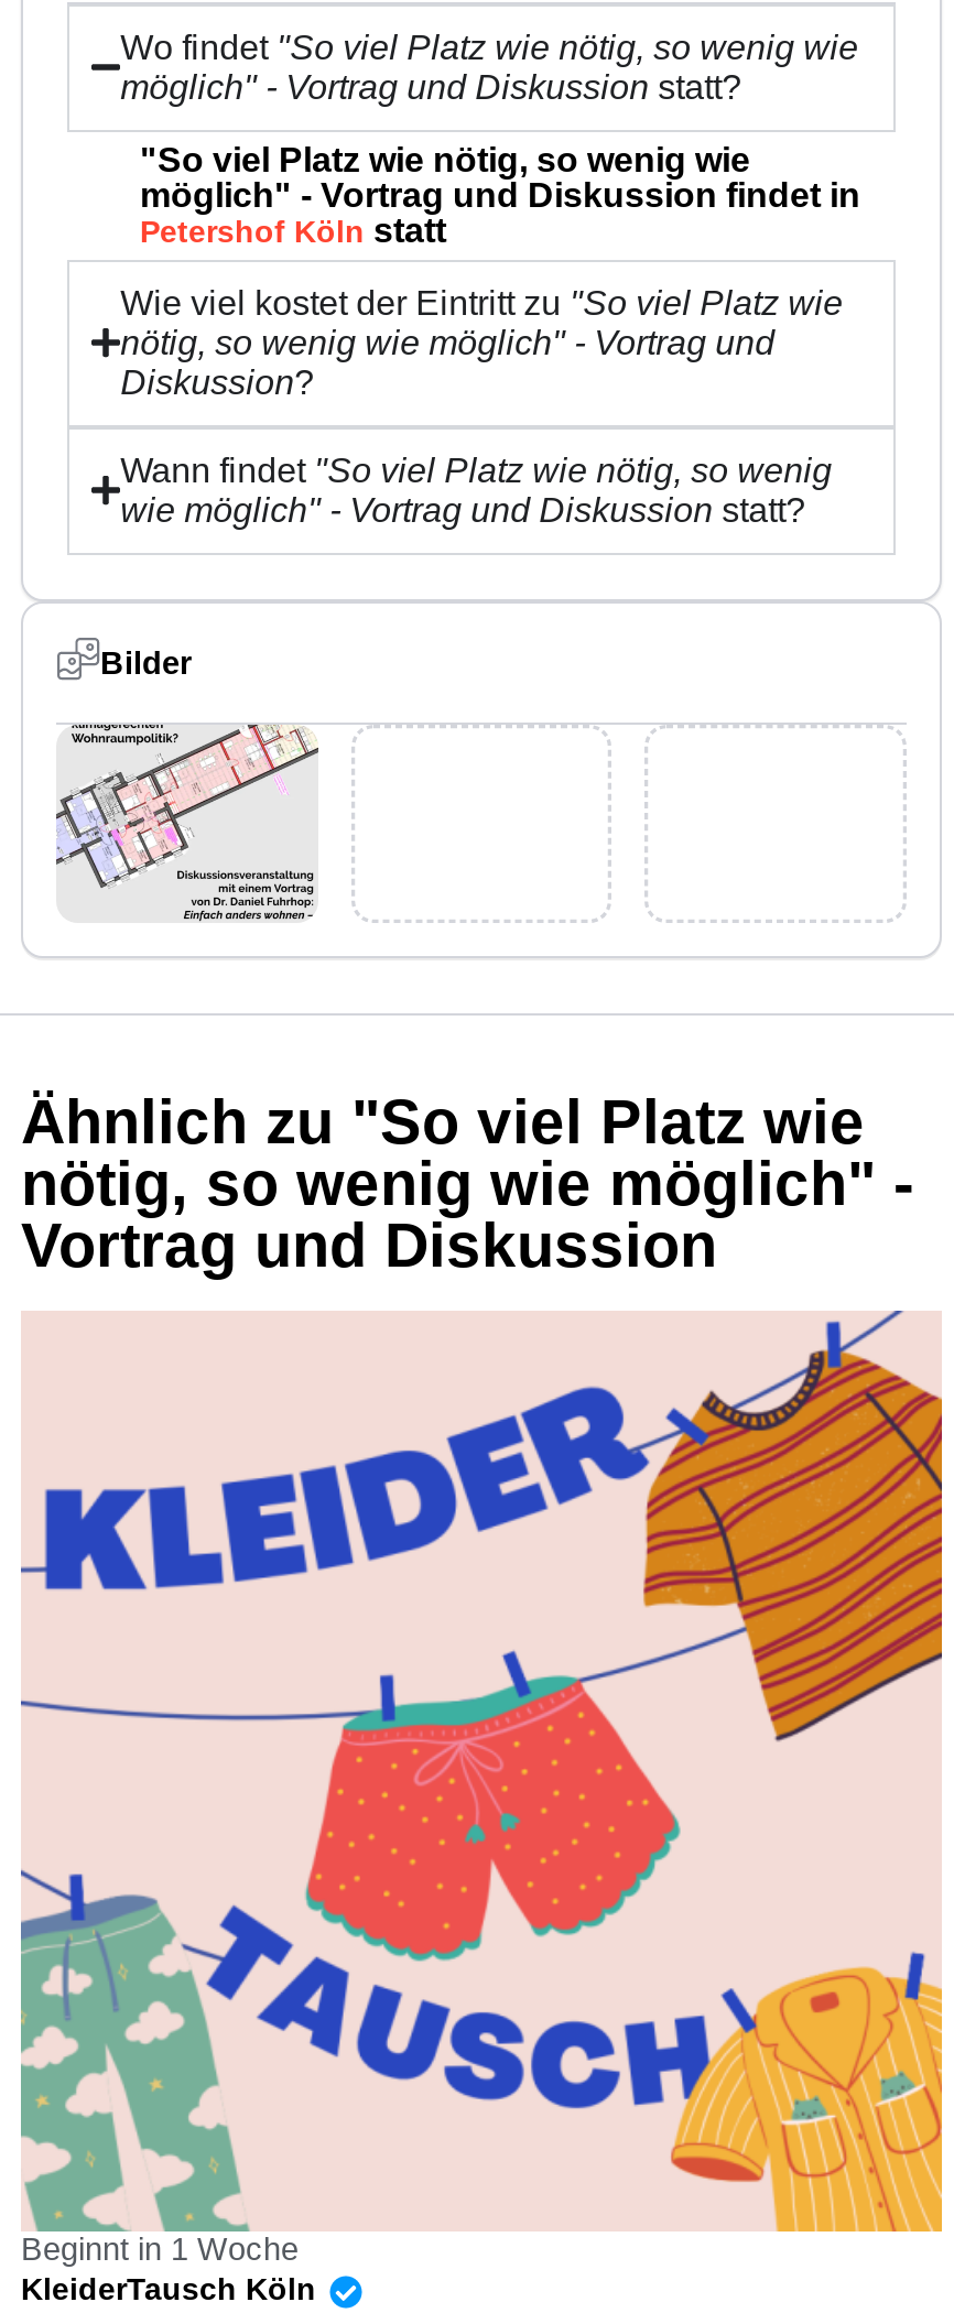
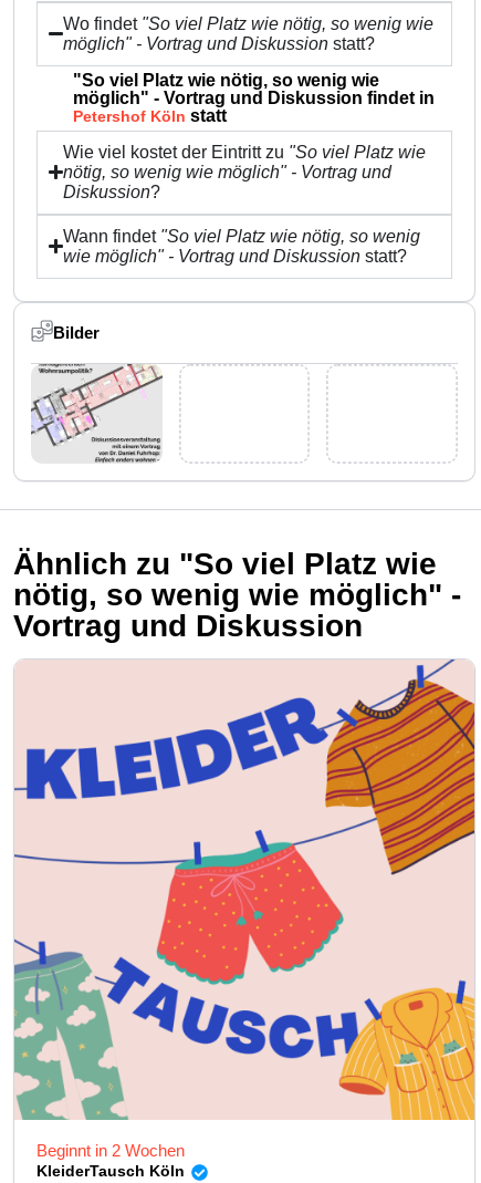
[21,2231,299,2266] Beginnt in 1 Woche -> [36,1142,185,1160] Beginnt in 2 Wochen

